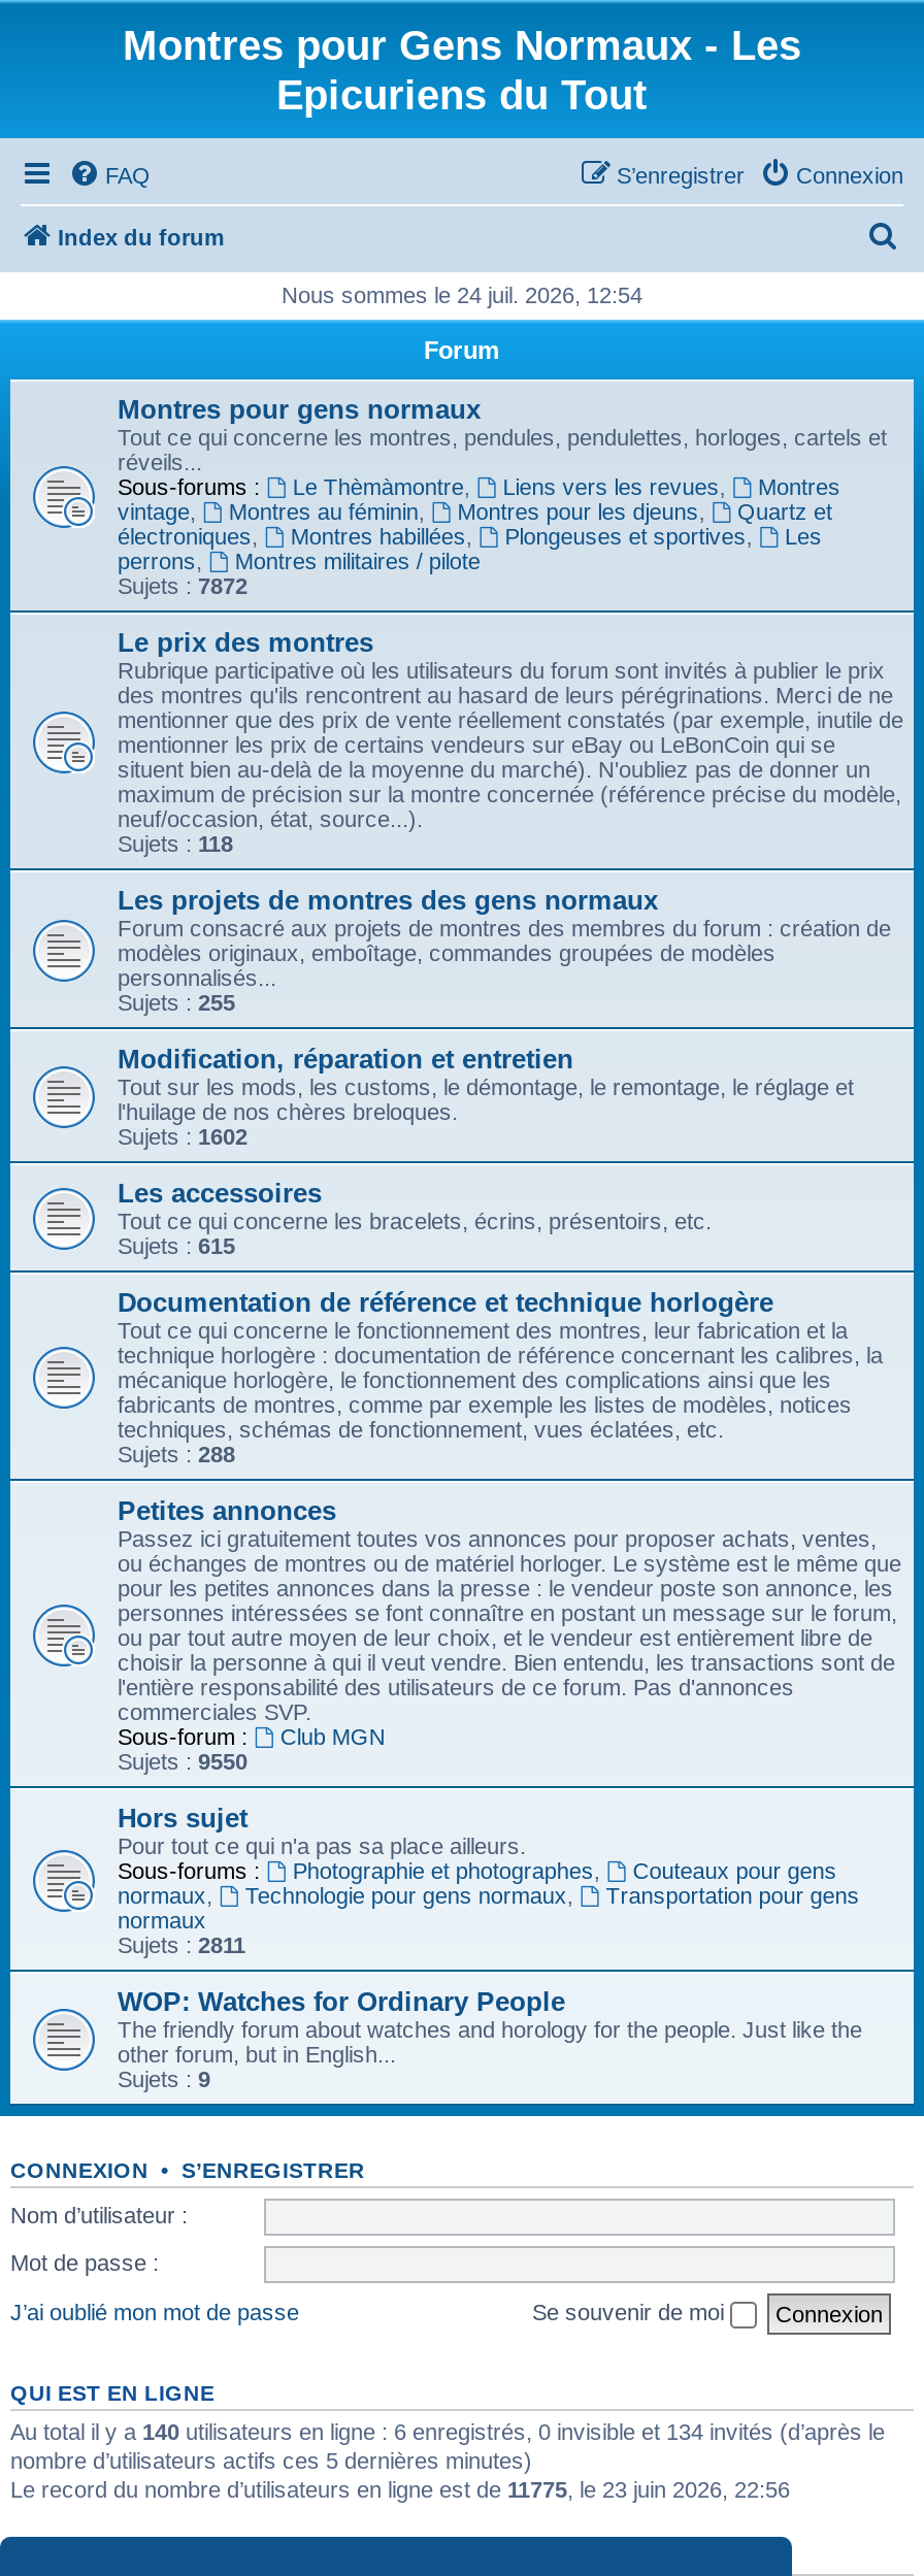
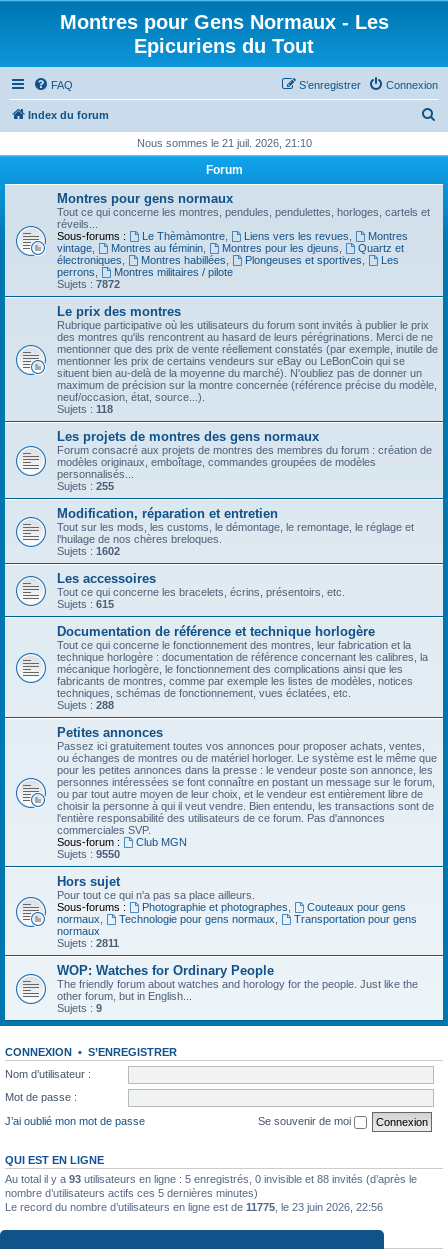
[282,283,642,307] Nous sommes le 24 juil. 2026, 12:54 -> [136,137,311,149] Nous sommes le 21 juil. 2026, 21:10
[10,2418,885,2443] Au total il y a 140 utilisateurs en ligne : 6 enregistrés, 0 invisible et 134 invités (d’après le -> [5,1172,417,1184] Au total il y a 93 utilisateurs en ligne : 5 enregistrés, 0 invisible et 88 invités (d’après le

